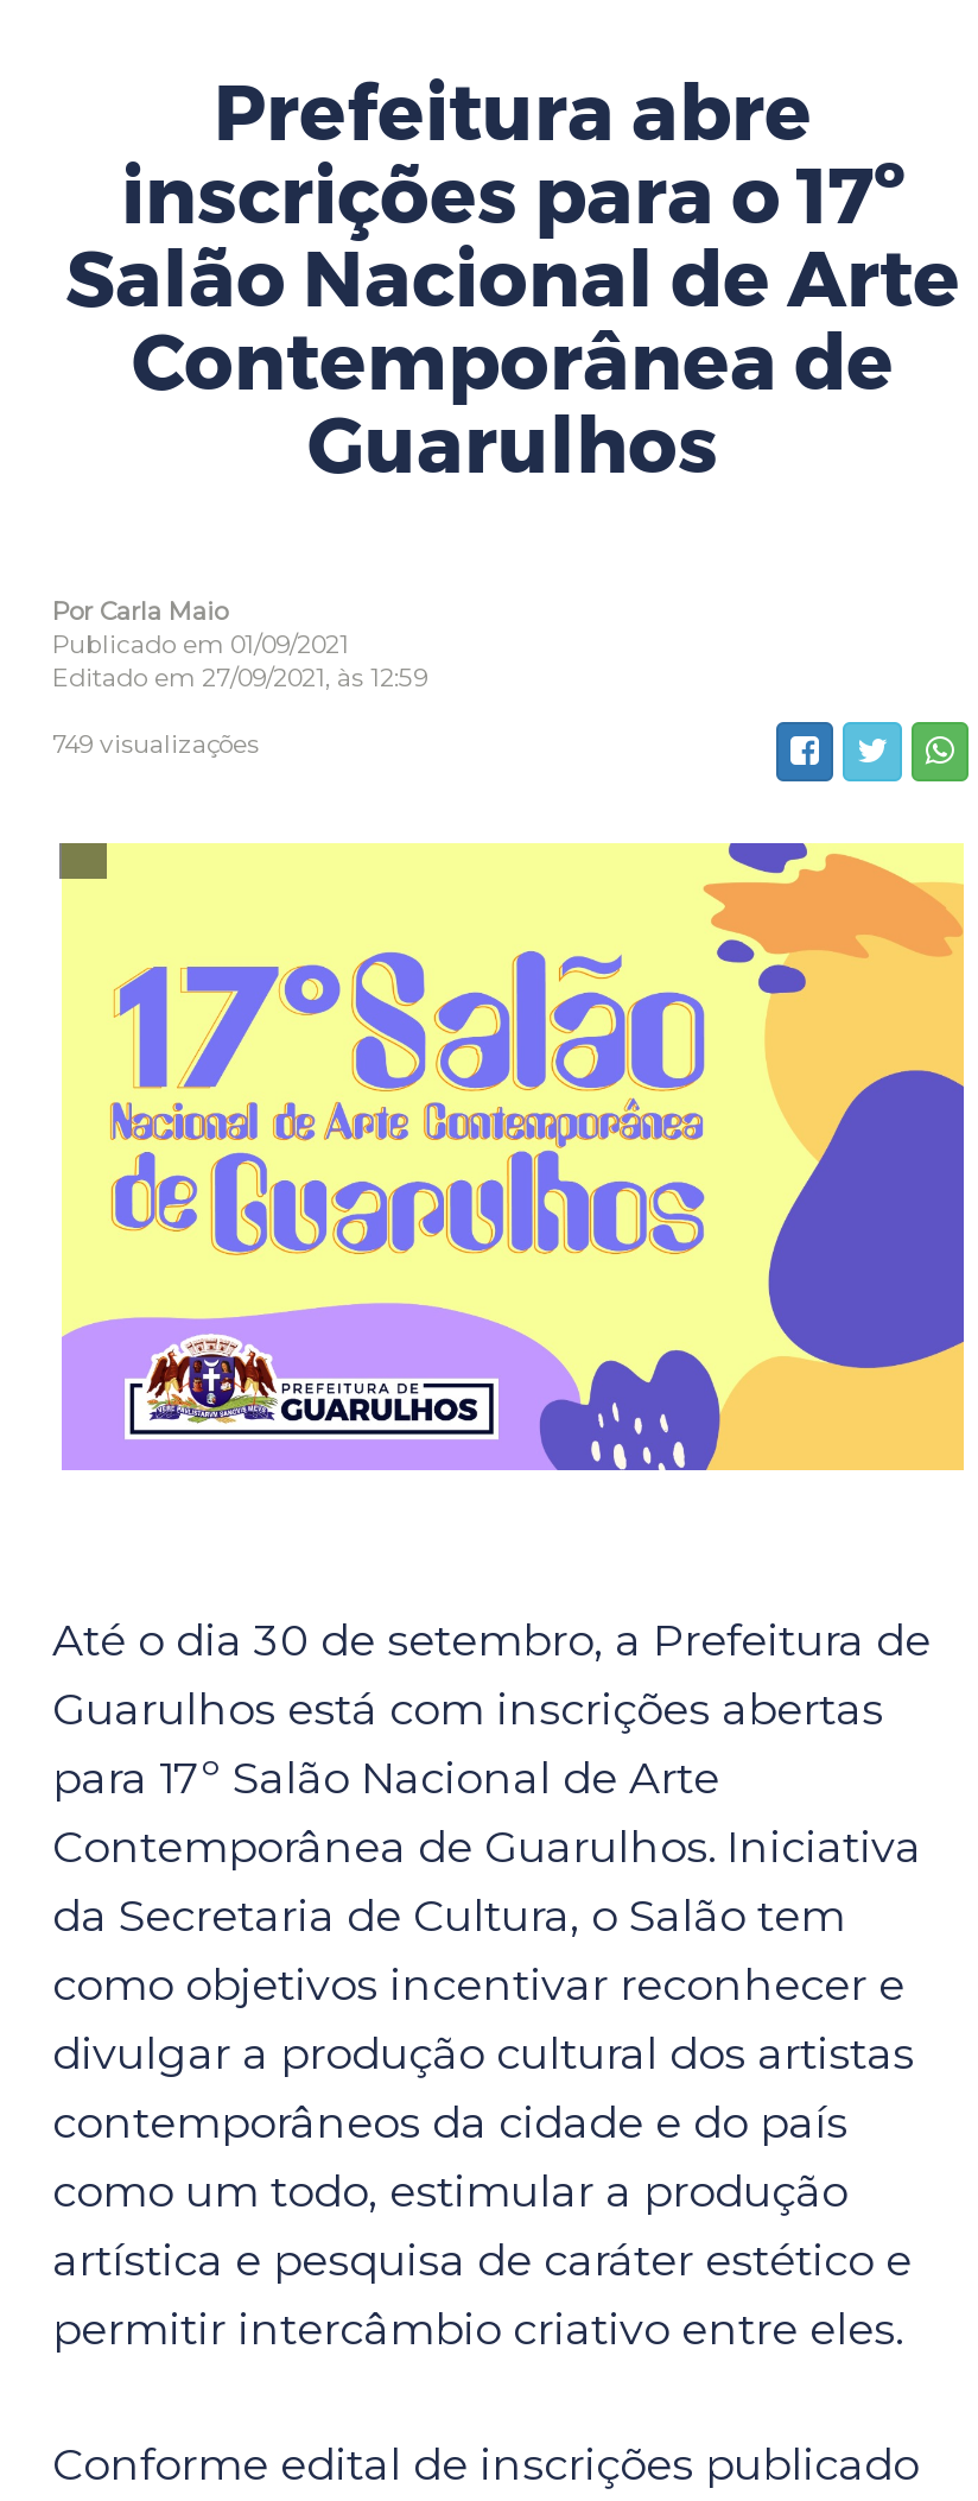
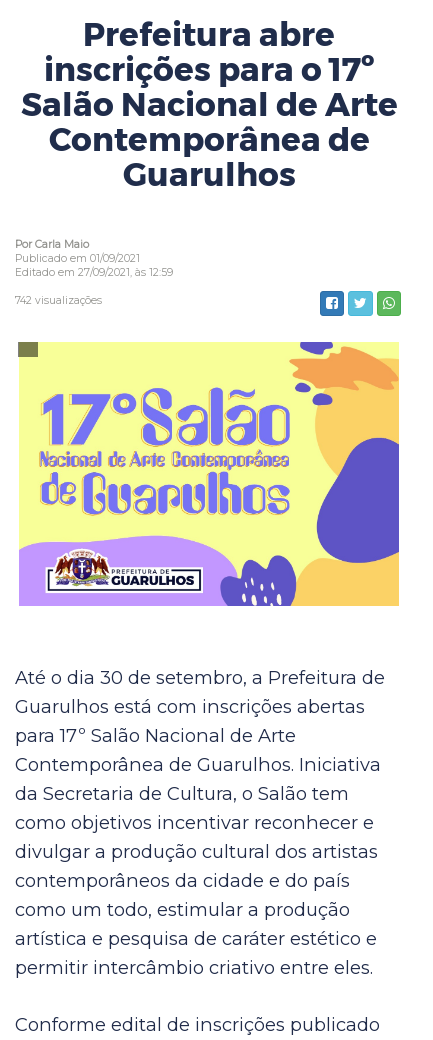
[52,729,259,760] 749 visualizações -> [15,294,102,307] 742 visualizações

